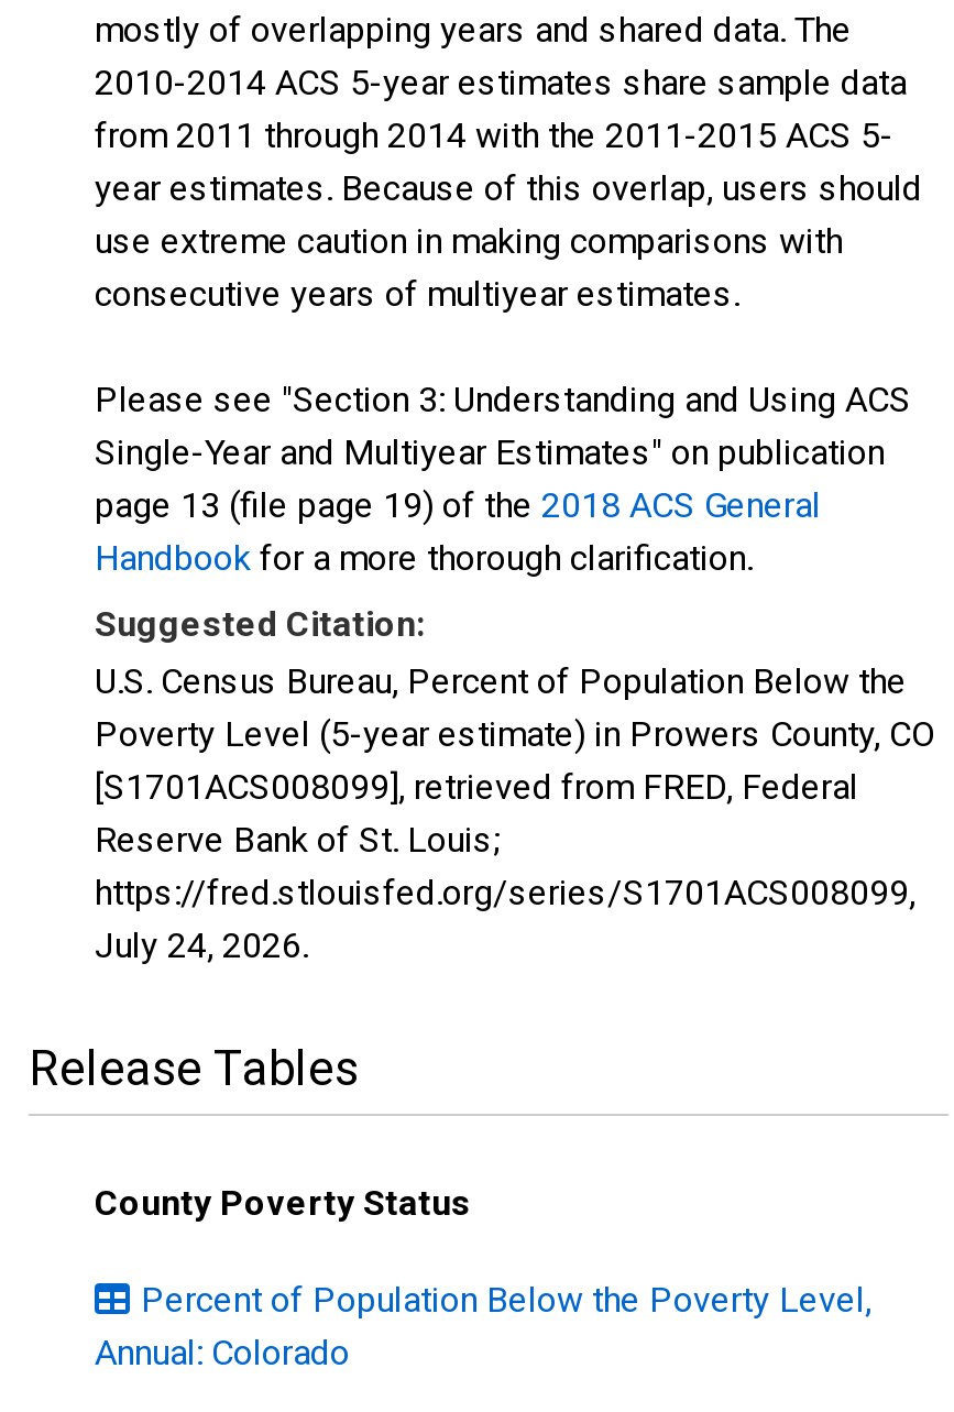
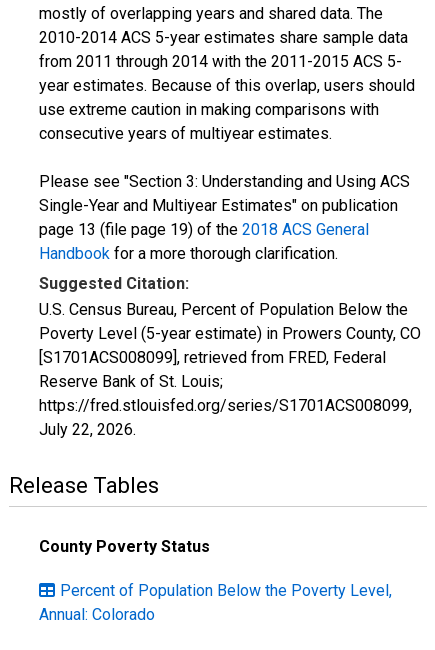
[95,924,308,966] July 24, 2026. -> [39,420,136,439] July 22, 2026.

